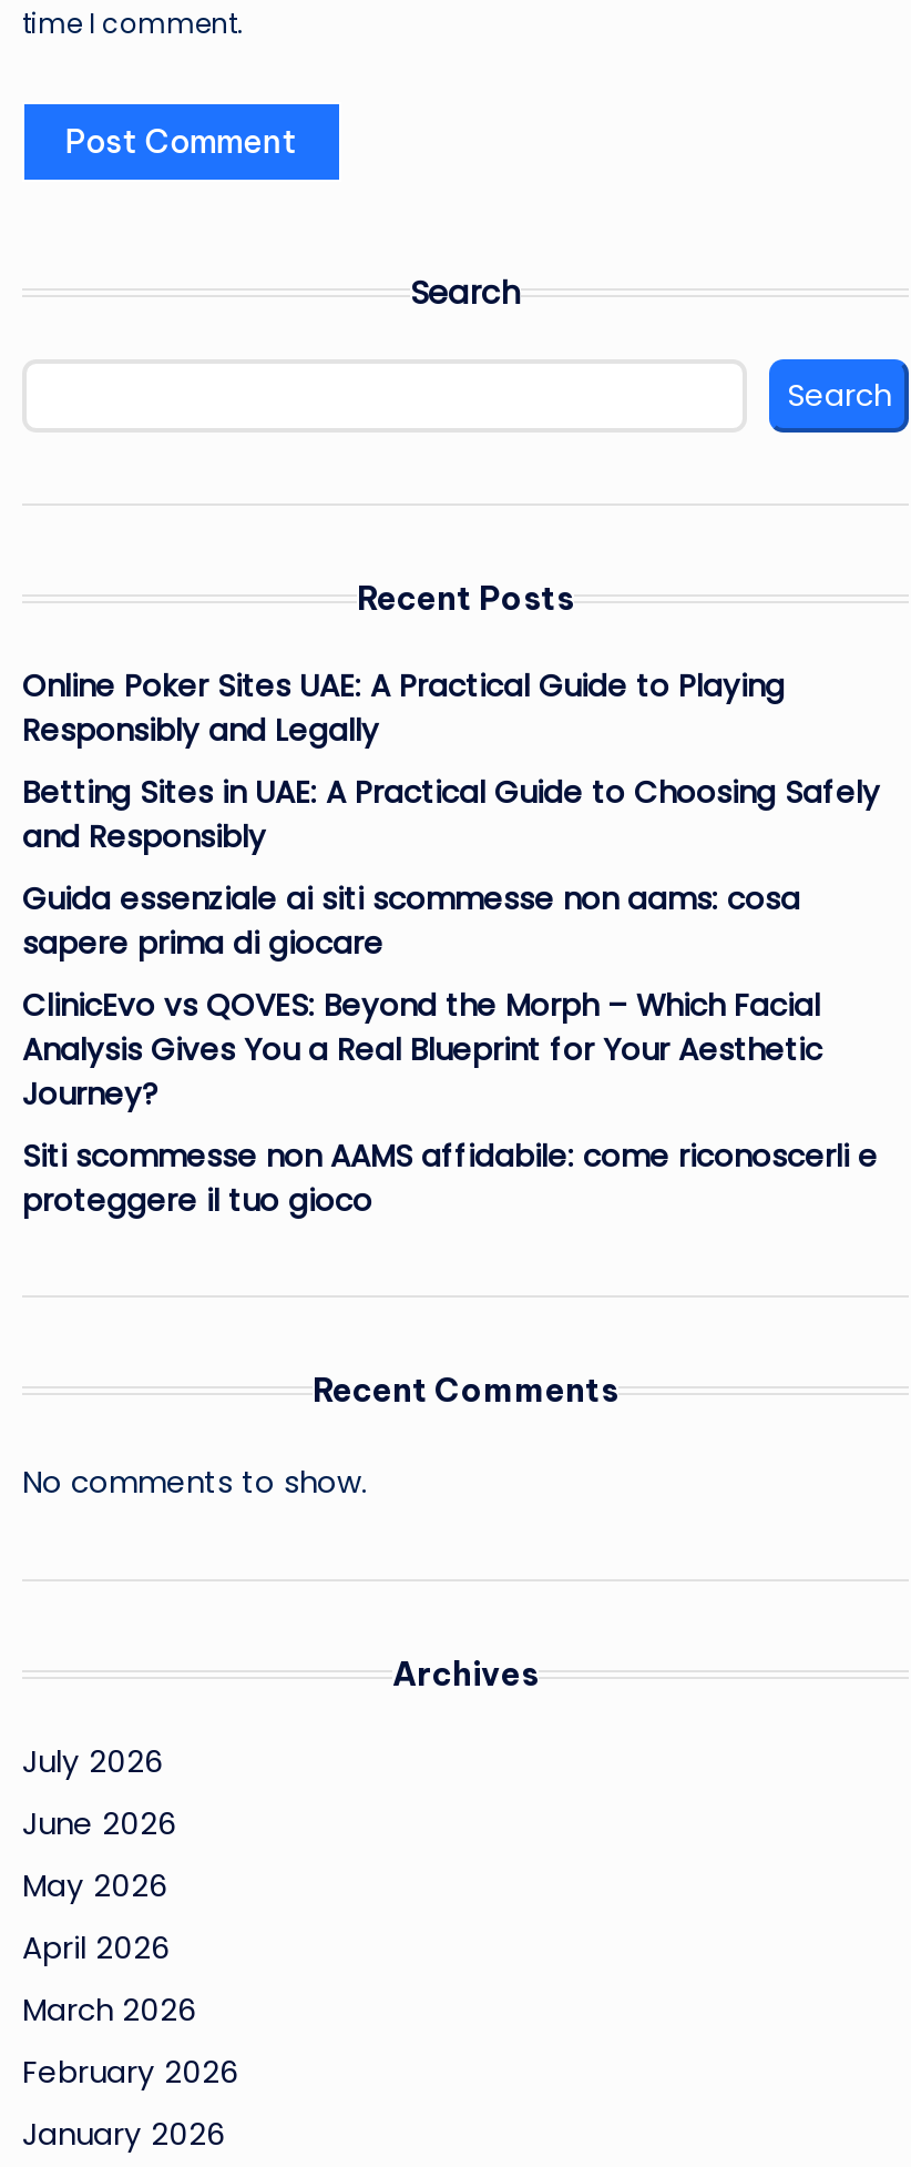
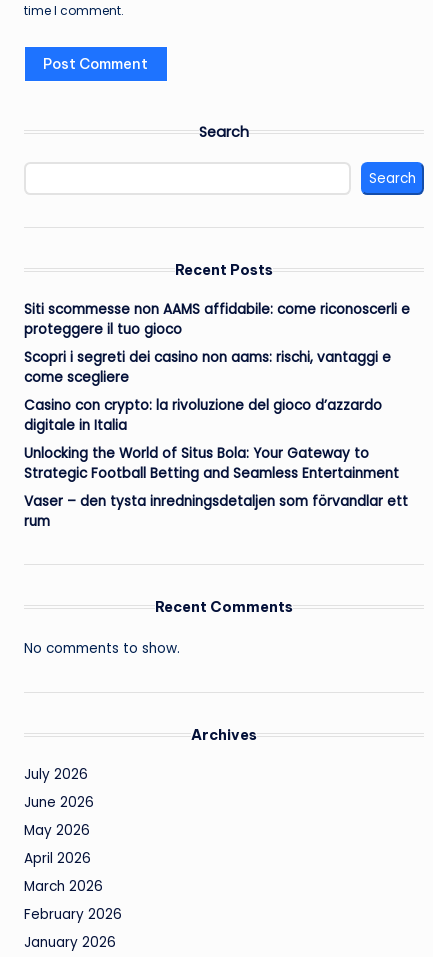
[22,666,880,1117] Online Poker Sites UAE: A Practical Guide to Playing | Responsibly and Legally | Betting Sites in UAE: A Practical Guide to Choosing Safely | and Responsibly | Guida essenziale ai siti scommesse non aams: cosa | sapere prima di giocare | ClinicEvo vs QOVES: Beyond the Morph – Which Facial | Analysis Gives You a Real Blueprint for Your Aesthetic | Journey? -> none
moved [22,1137,878,1223] -> [24,300,410,339]: Siti scommesse non AAMS affidabile: come riconoscerli e | proteggere il tuo gioco
none -> [24,348,408,531] Scopri i segreti dei casino non aams: rischi, vantaggi e | come scegliere | Casino con crypto: la rivoluzione del gioco d’azzardo | digitale in Italia | Unlocking the World of Situs Bola: Your Gateway to | Strategic Football Betting and Seamless Entertainment | Vaser – den tysta inredningsdetaljen som förvandlar ett | rum

